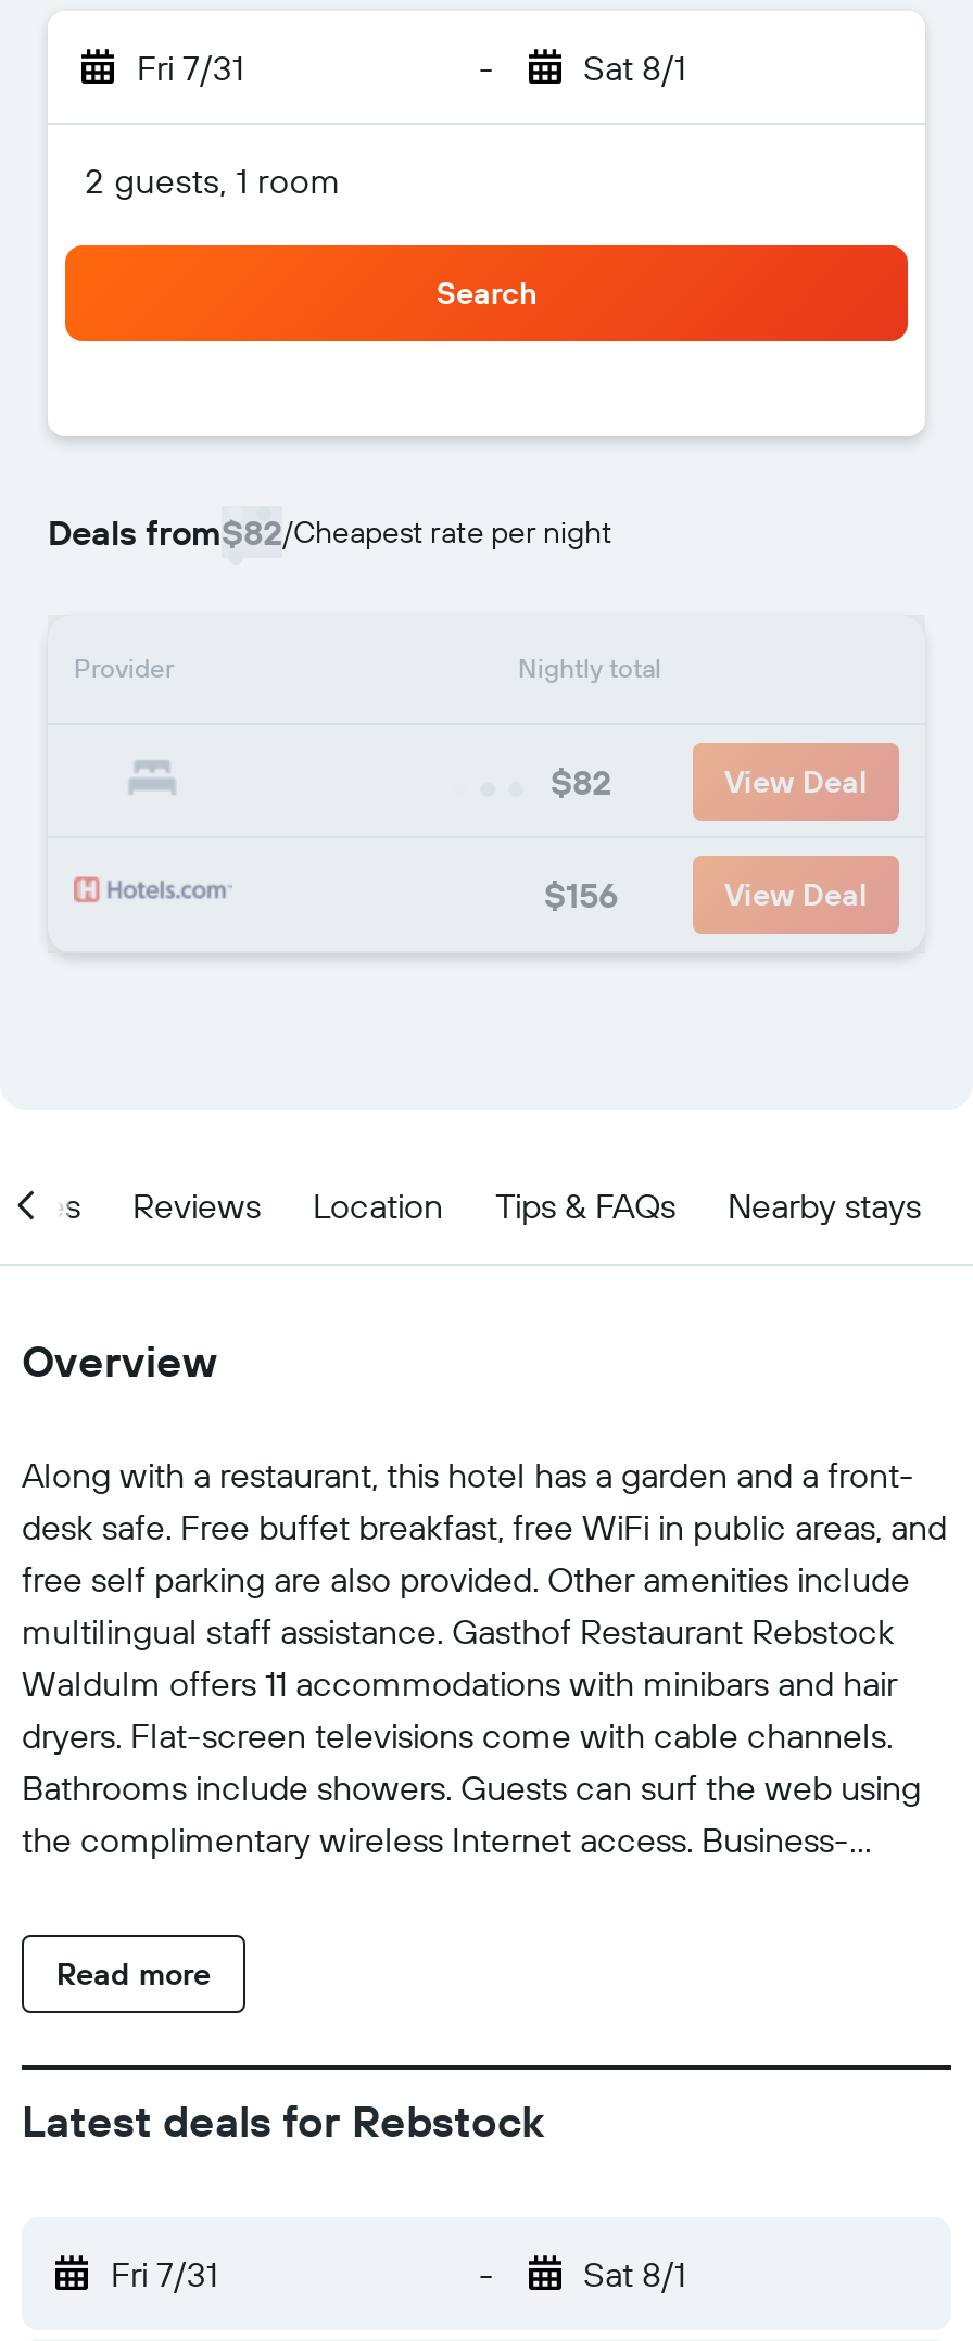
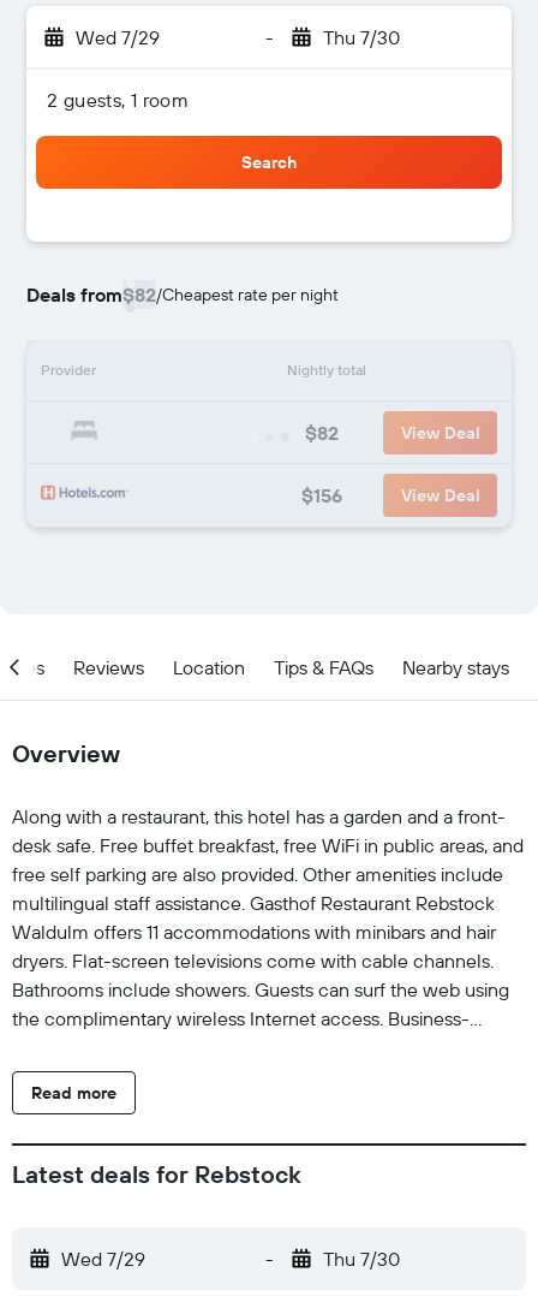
[137,46,243,89] Fri 7/31 -> [76,25,160,49] Wed 7/29
[583,46,685,89] Sat 8/1 -> [322,25,399,49] Thu 7/30
[111,2252,217,2295] Fri 7/31 -> [61,1247,145,1271] Wed 7/29
[583,2252,685,2295] Sat 8/1 -> [322,1247,399,1271] Thu 7/30

